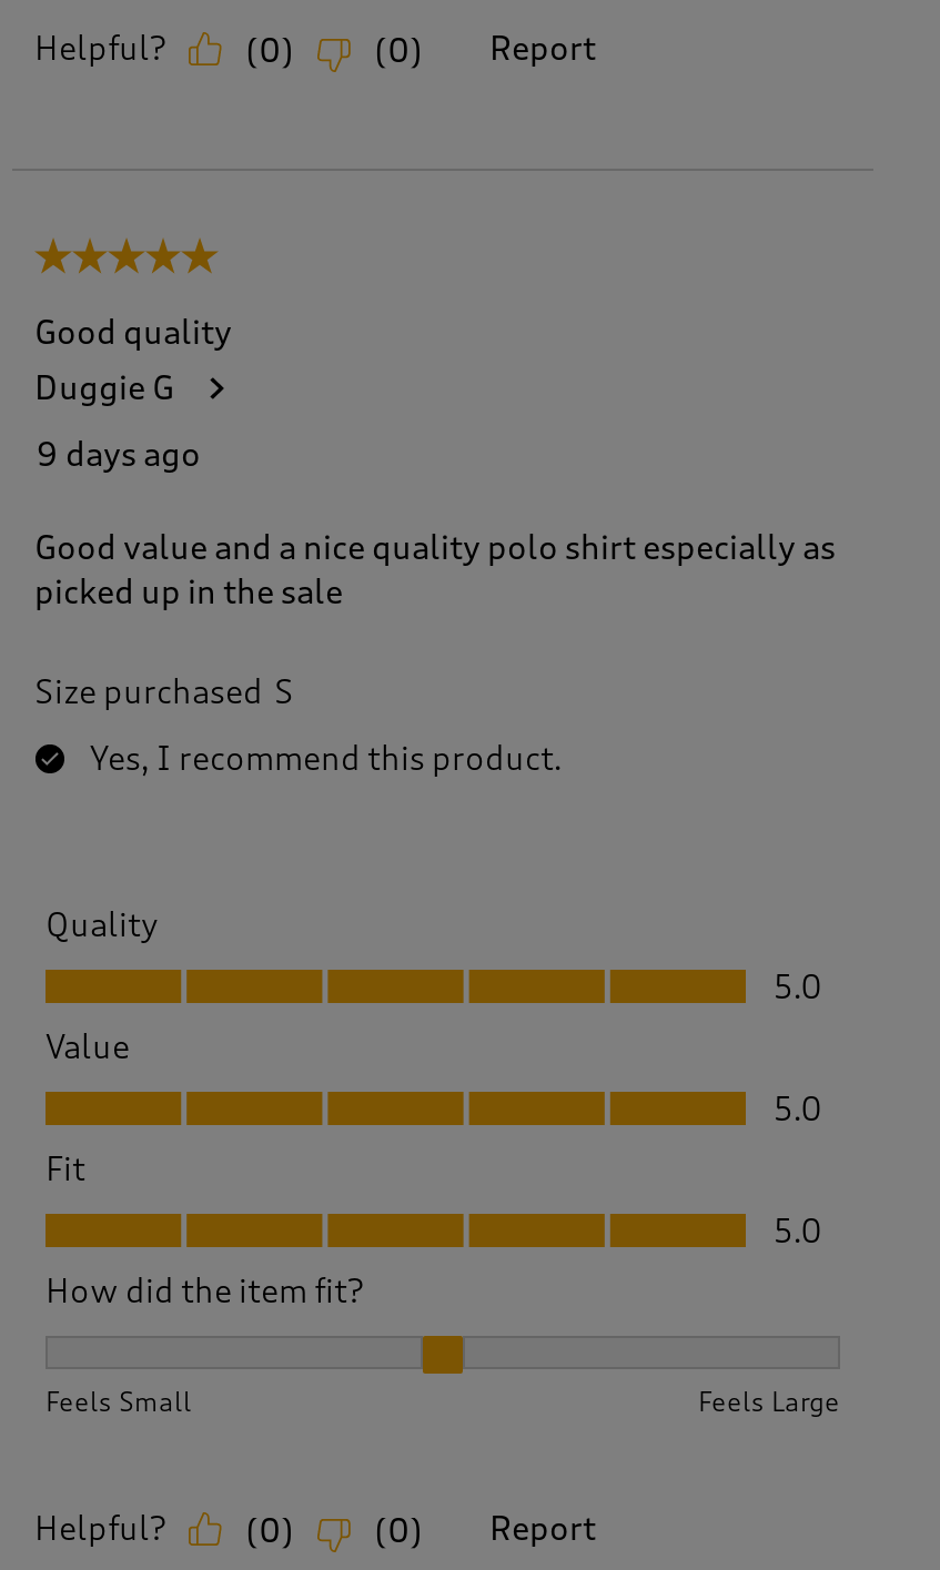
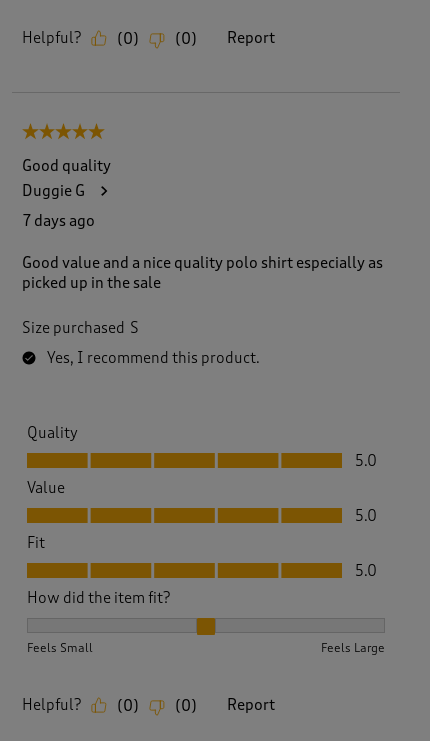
[37,435,201,475] 9 days ago -> [23,212,95,230] 7 days ago

